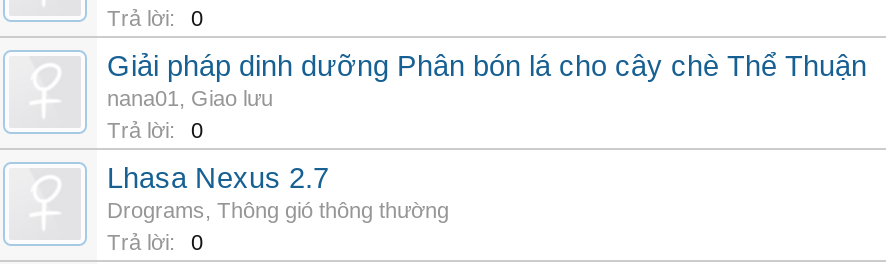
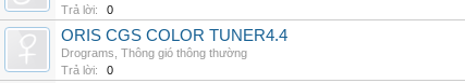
[107,50,867,194] Giải pháp dinh dưỡng Phân bón lá cho cây chè Thể Thuận | nana01, Giao lưu | Trả lời: | 0 | Lhasa Nexus 2.7 -> [61,27,287,44] ORIS CGS COLOR TUNER4.4

